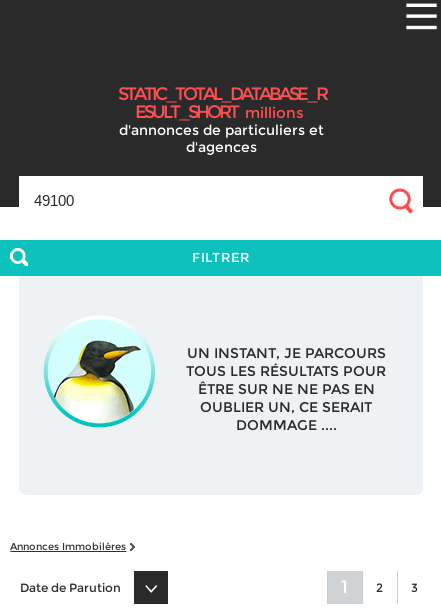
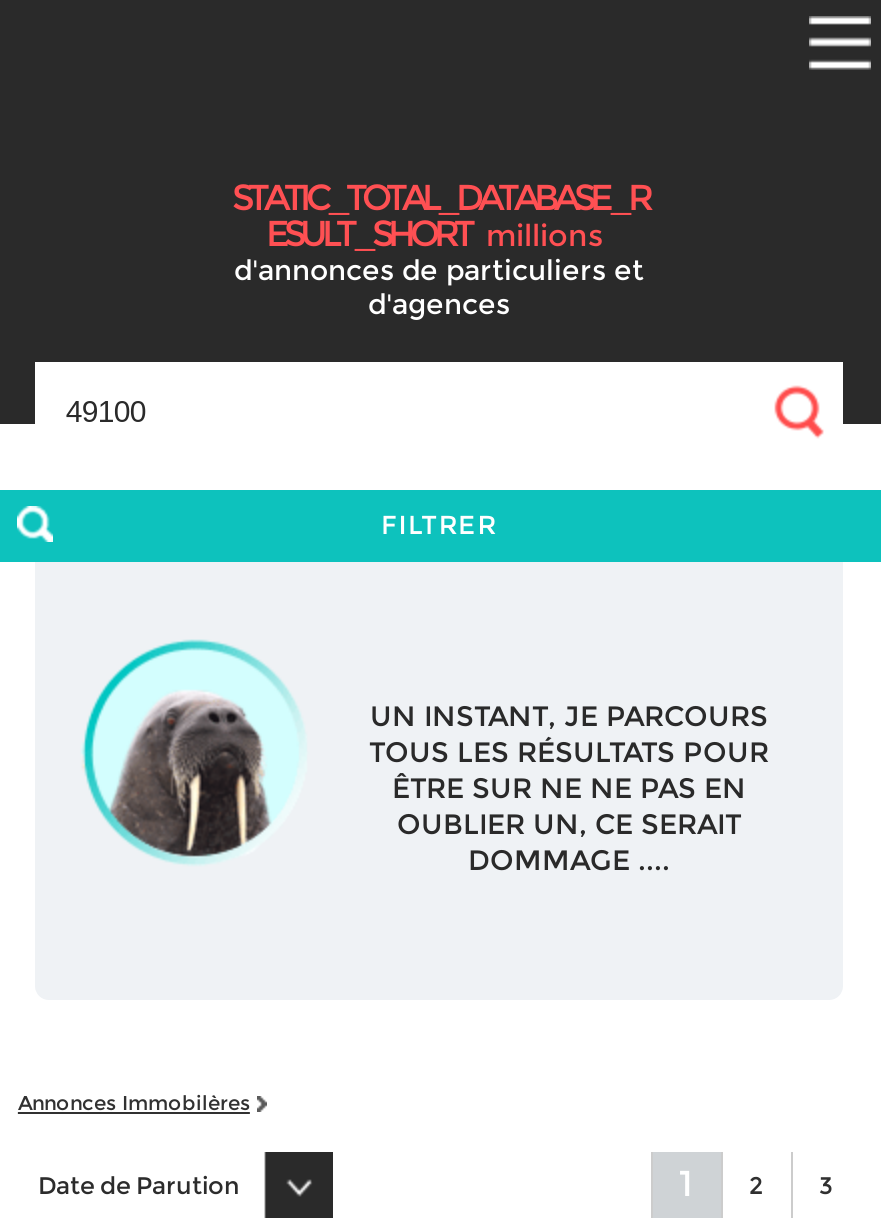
[45,315,155,428] [image] -> [85,638,305,864] [image]

